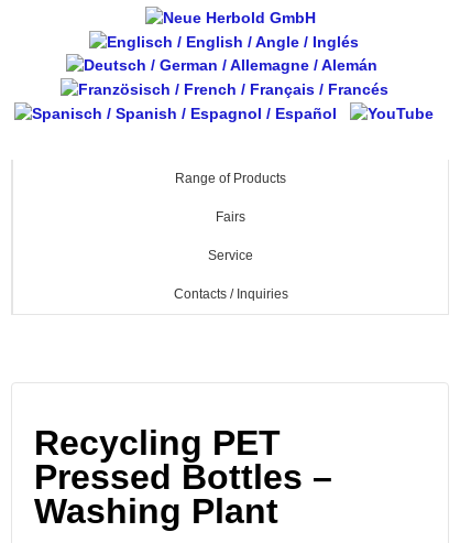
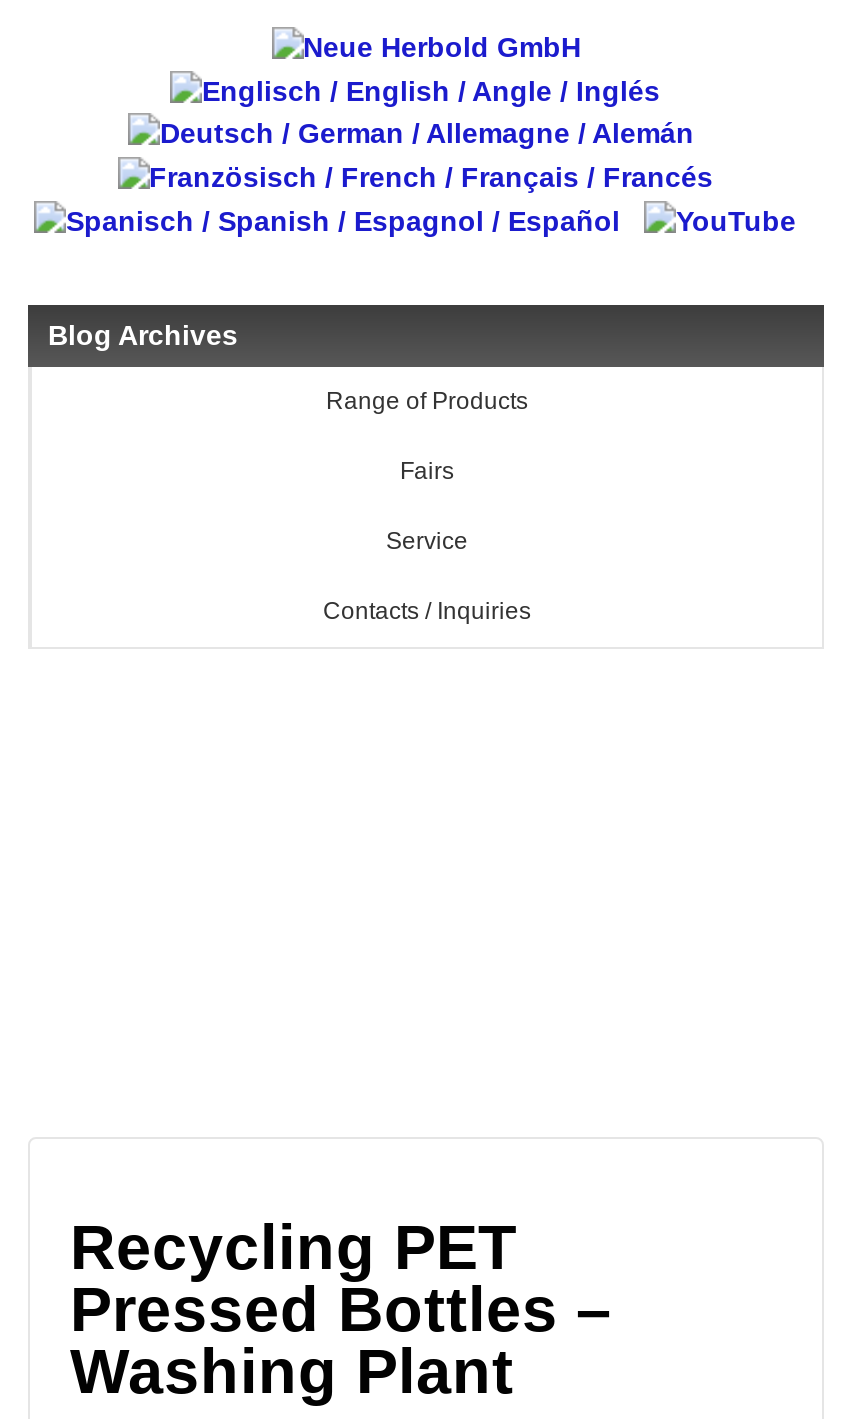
none -> [48,319,238,351] Blog Archives

